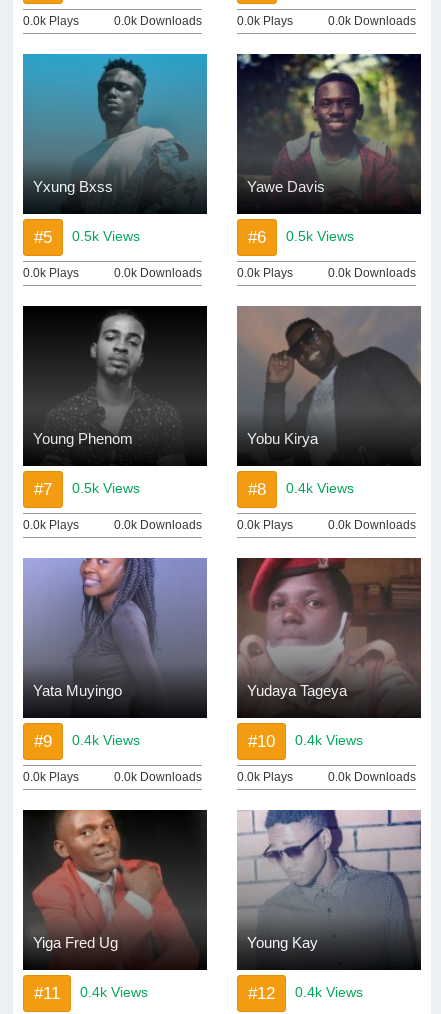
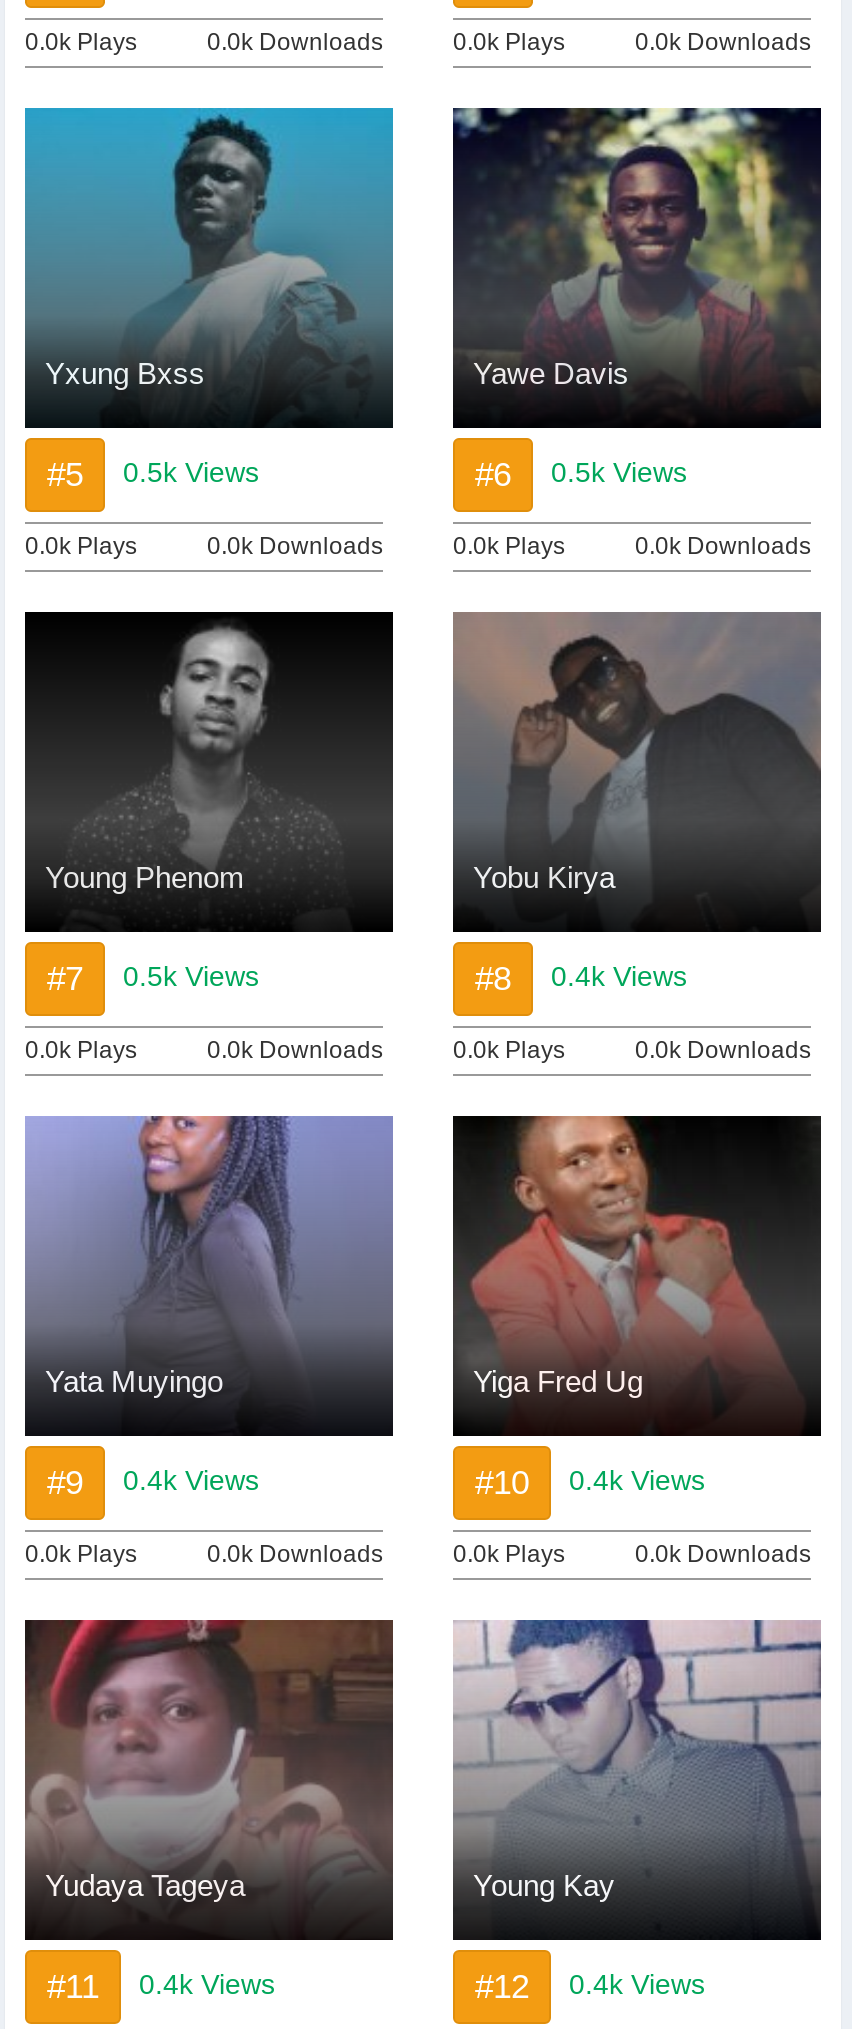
moved [237,557,421,699] -> [25,1618,393,1902]: [image] | Yudaya Tageya
moved [23,809,207,951] -> [453,1114,821,1398]: [image] | Yiga Fred Ug

